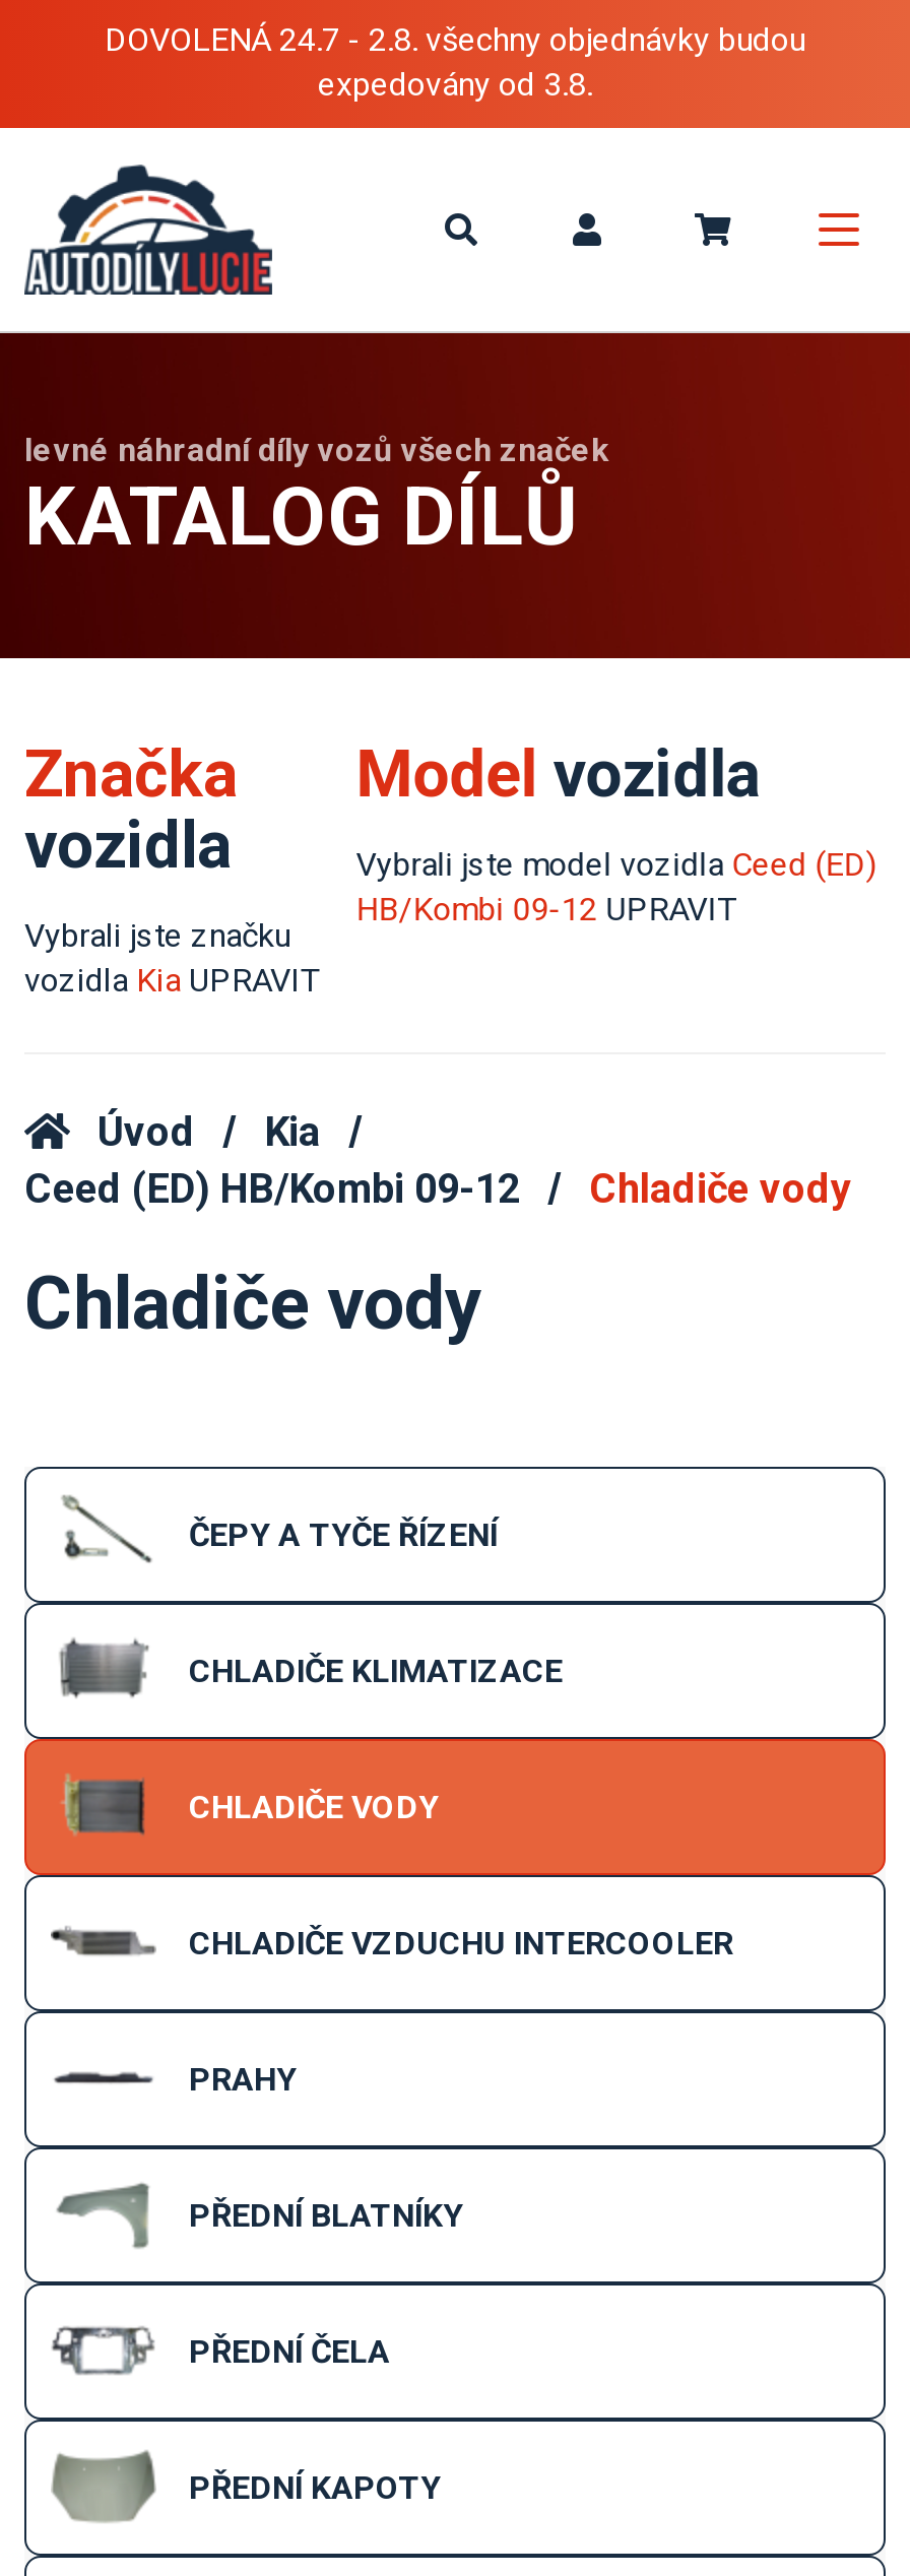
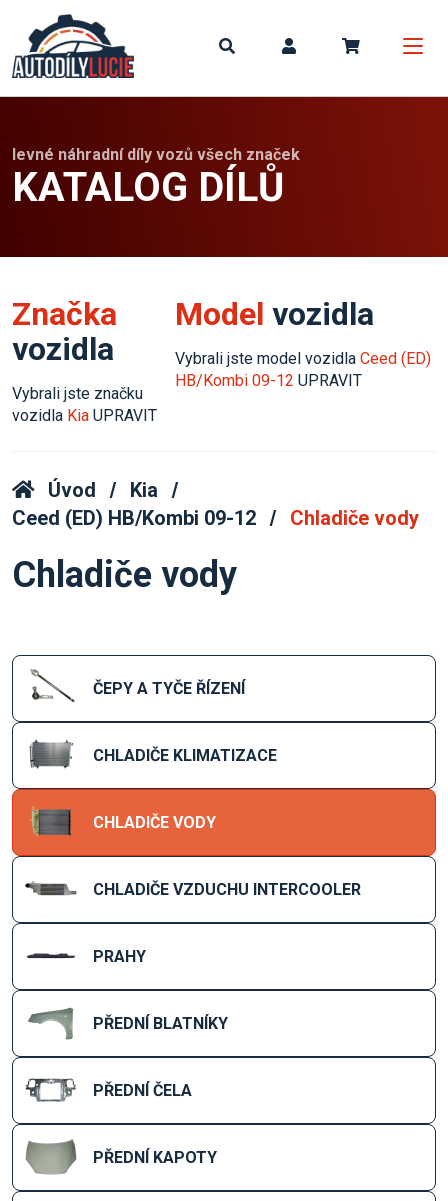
[105,20,805,104] DOVOLENÁ 24.7 - 2.8. všechny objednávky budou | expedovány od 3.8. -> none

